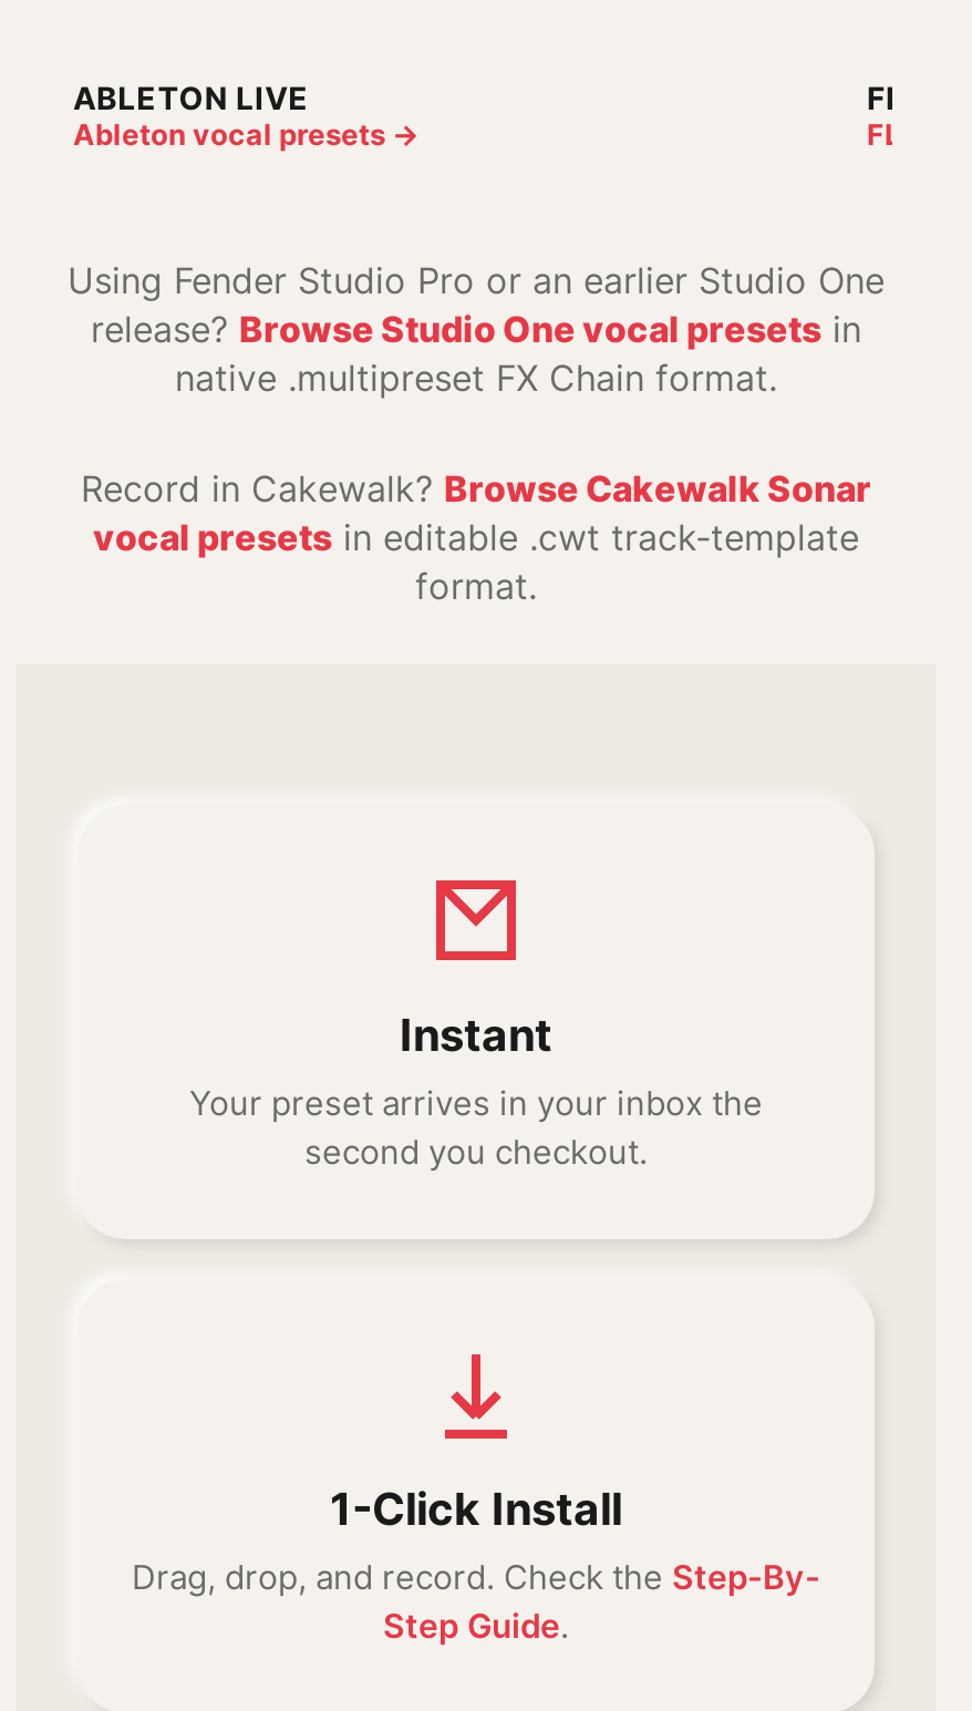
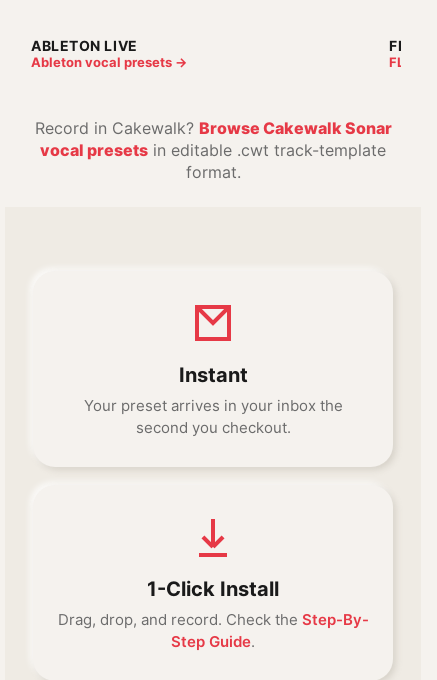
[68,258,885,400] Using Fender Studio Pro or an earlier Studio One | release? Browse Studio One vocal presets in | native .multipreset FX Chain format. -> none

